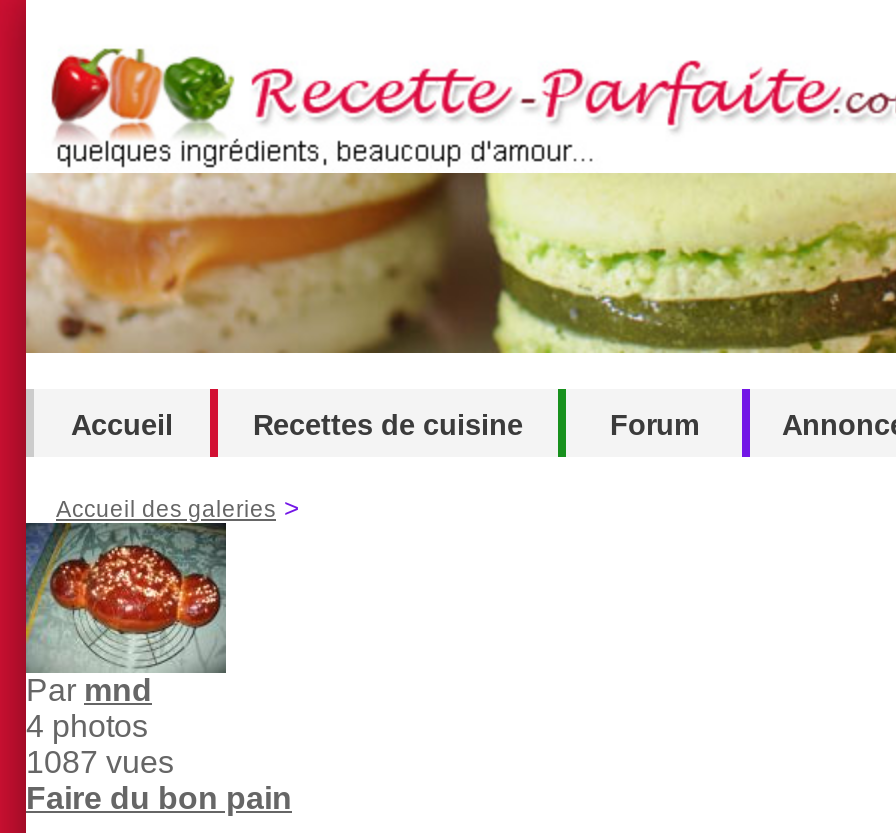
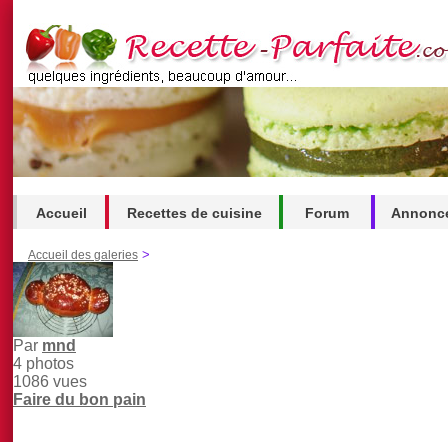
[26,745,174,779] 1087 vues -> [13,373,87,390] 1086 vues

